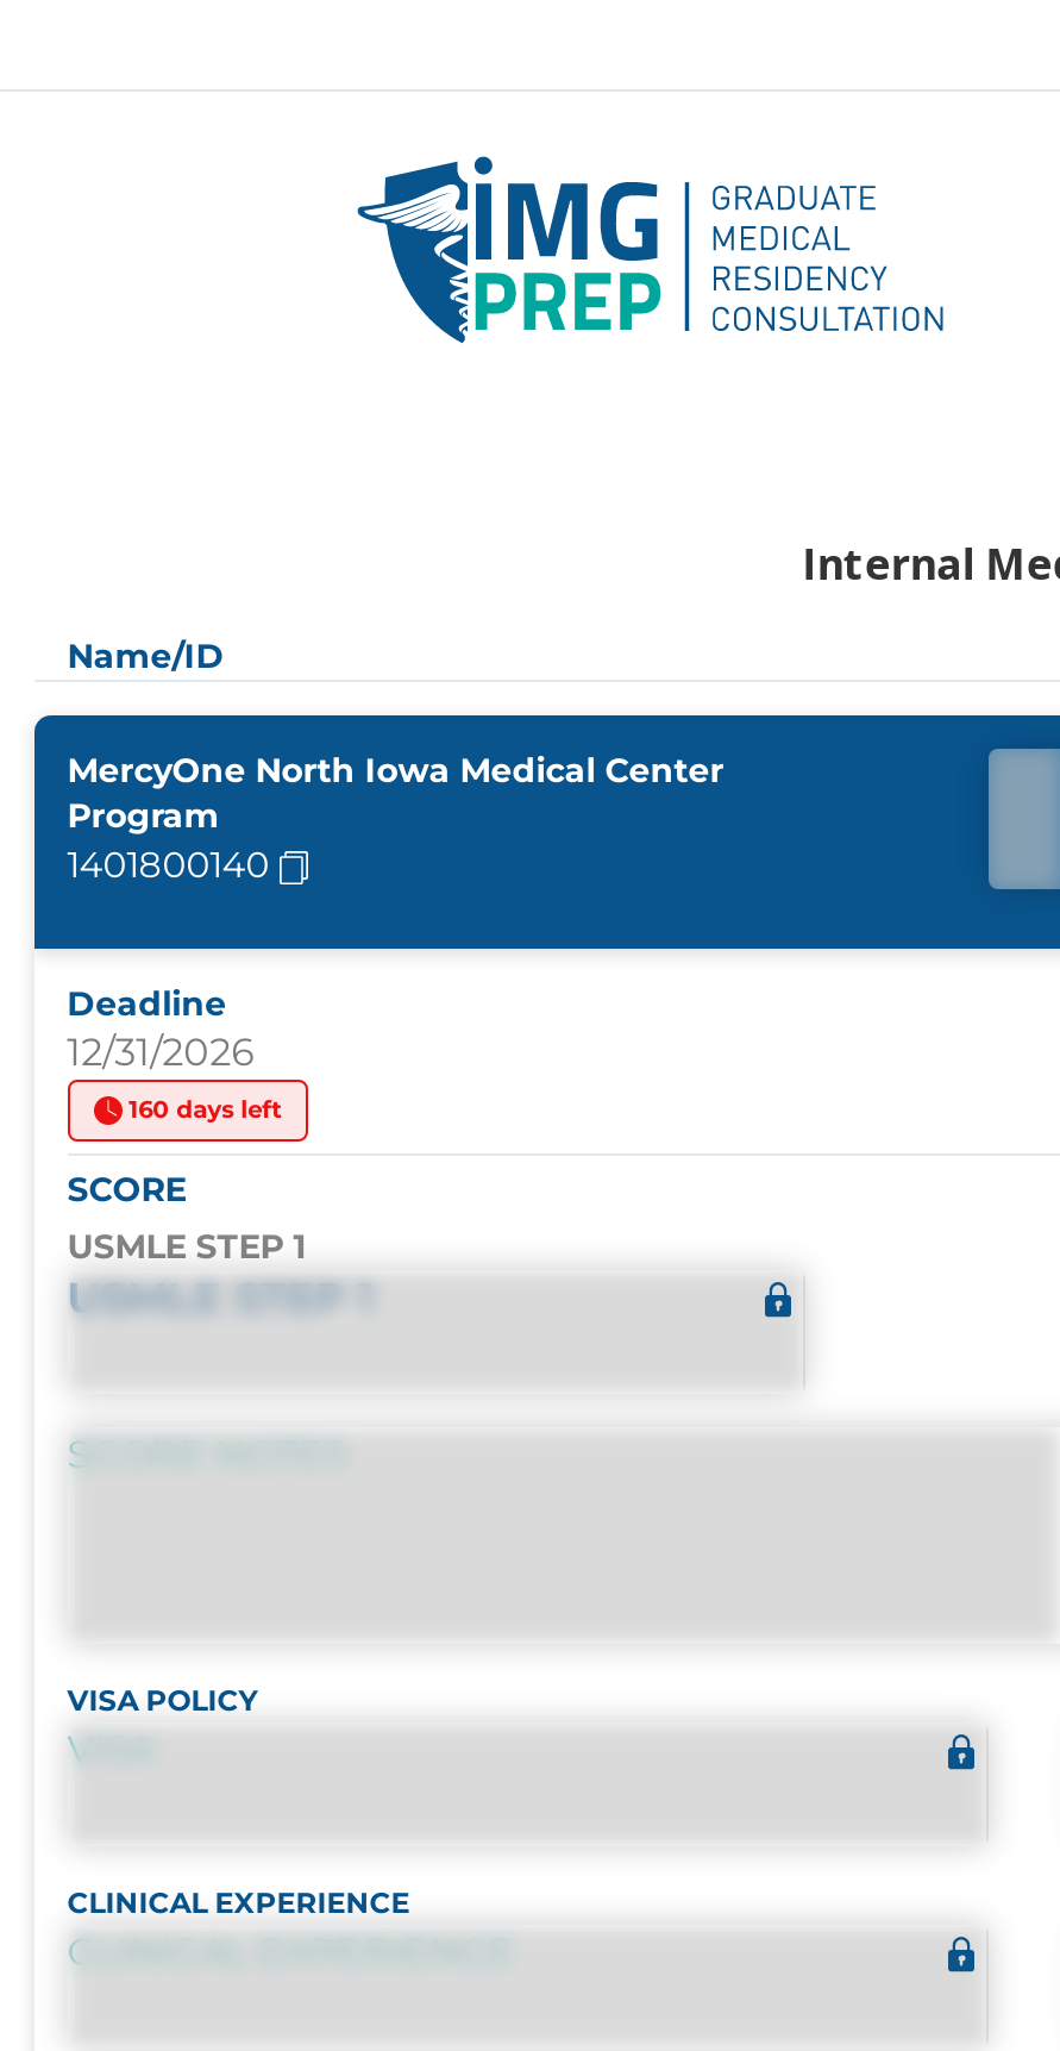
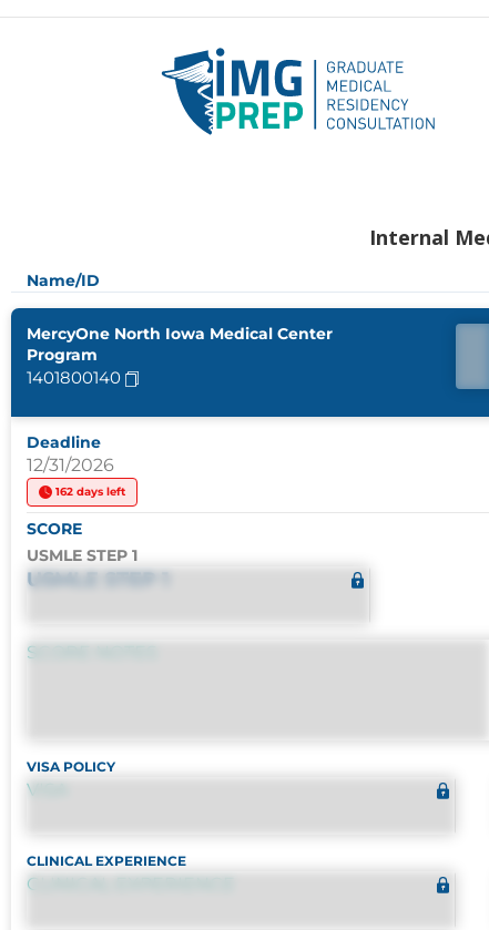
[122,1093,281,1124] 160 days left -> [52,484,125,498] 162 days left

